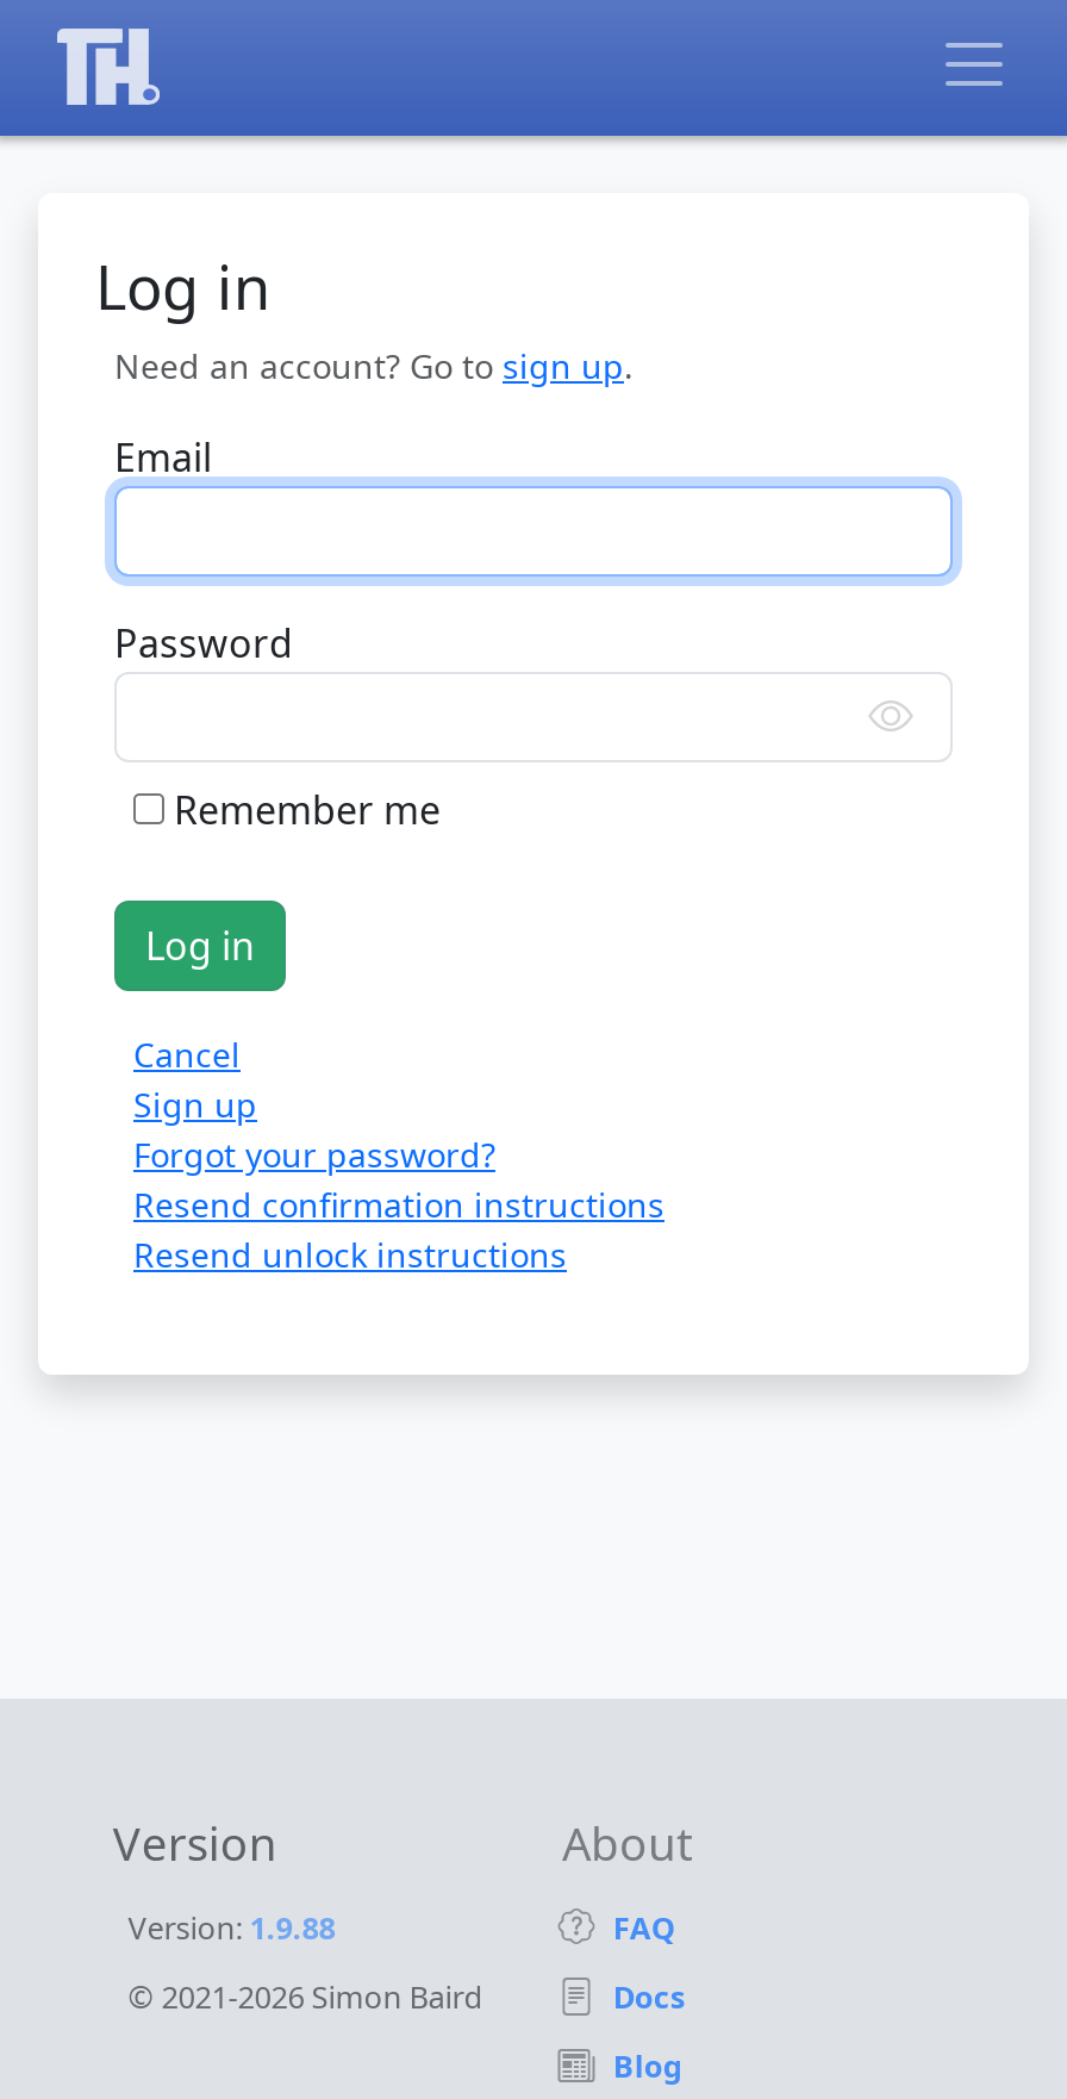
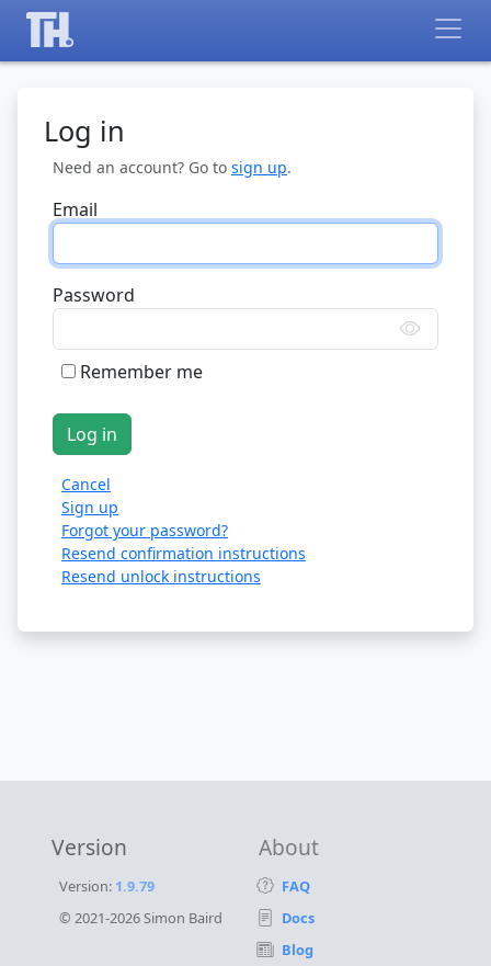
[128,1905,335,1948] Version: 1.9.88 -> [59,876,154,895] Version: 1.9.79

